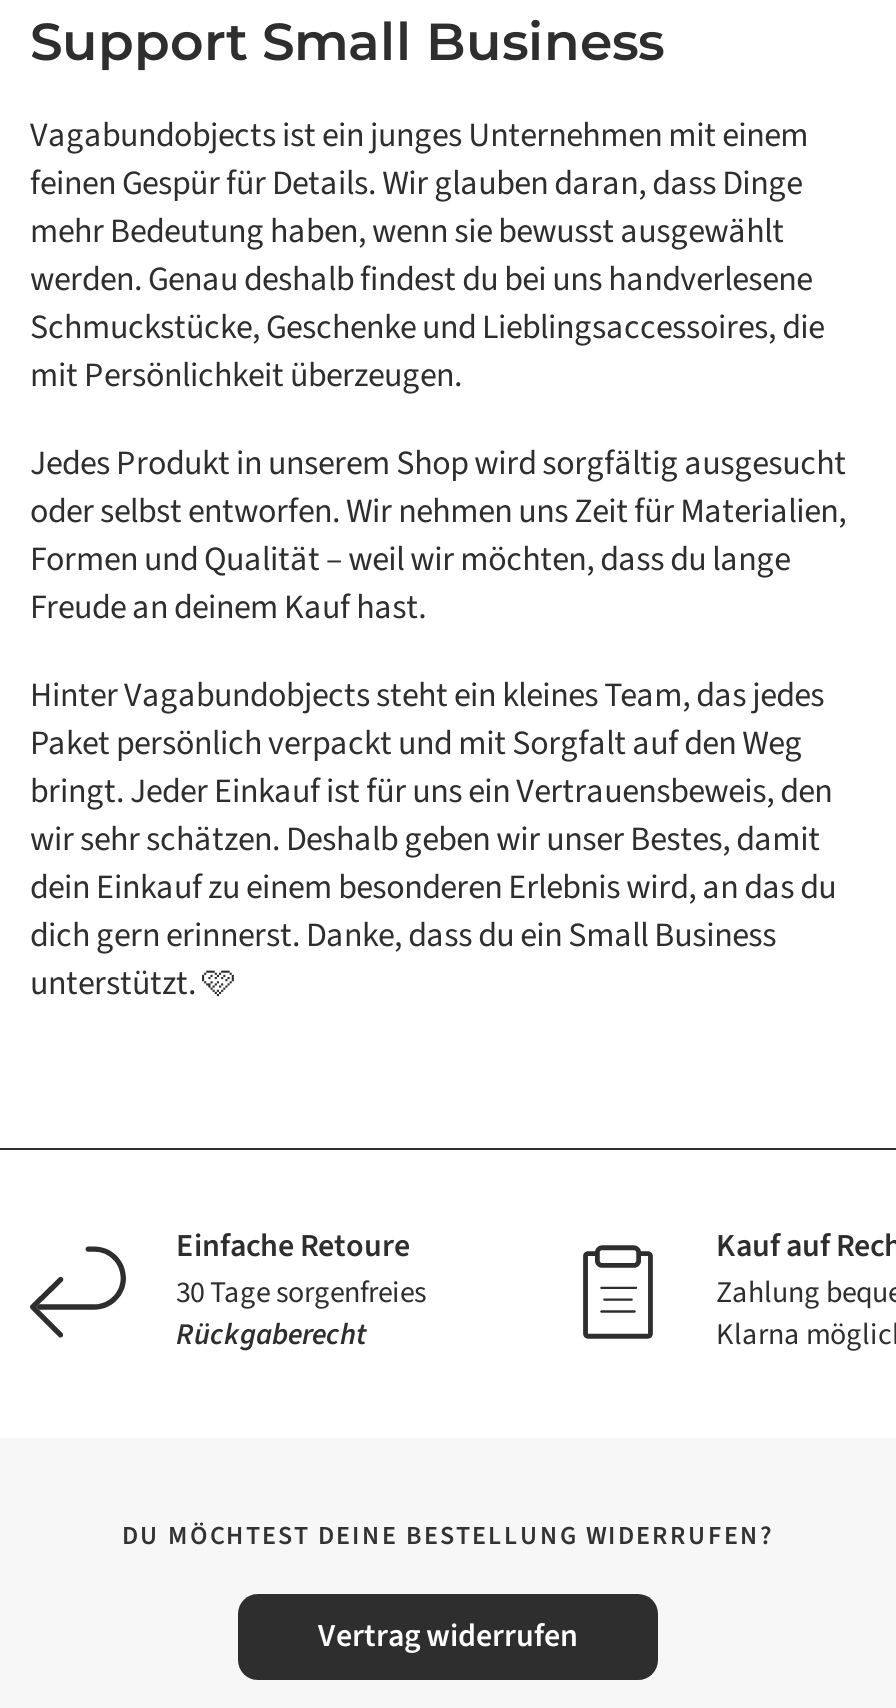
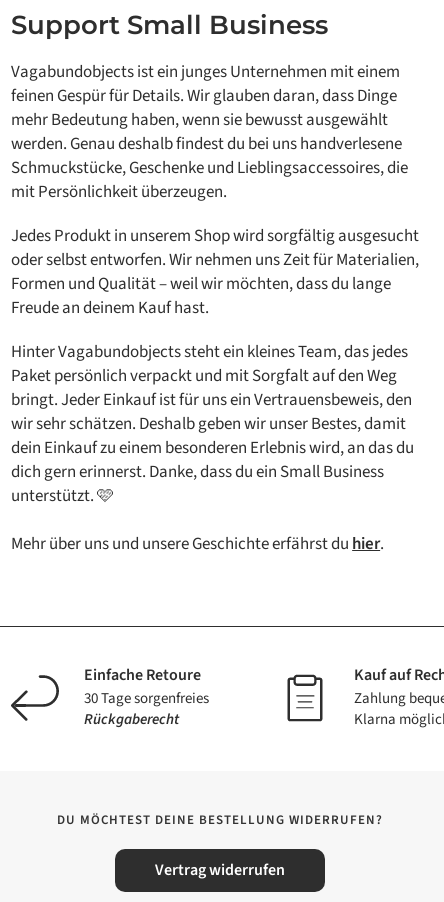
none -> [11,532,384,556] Mehr über uns und unsere Geschichte erfährst duhier.

